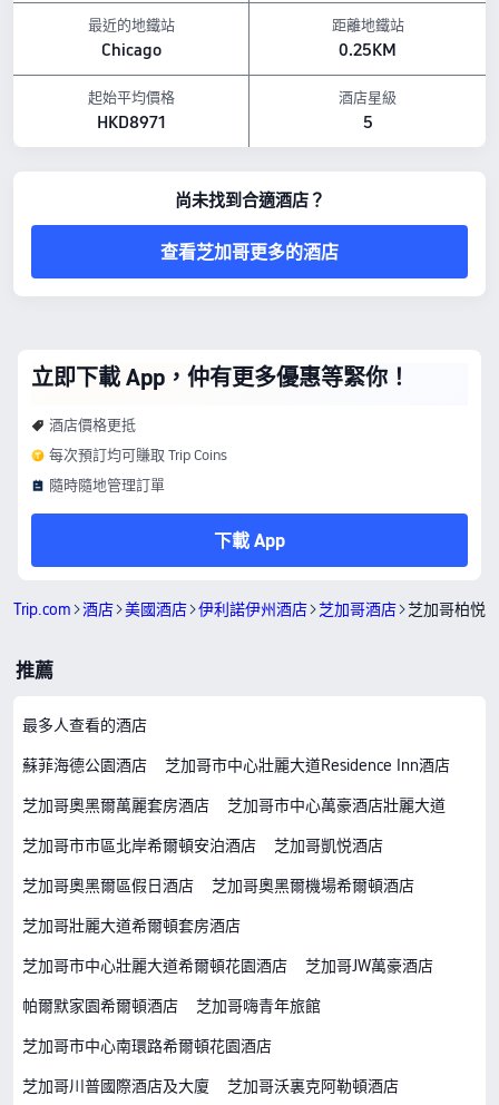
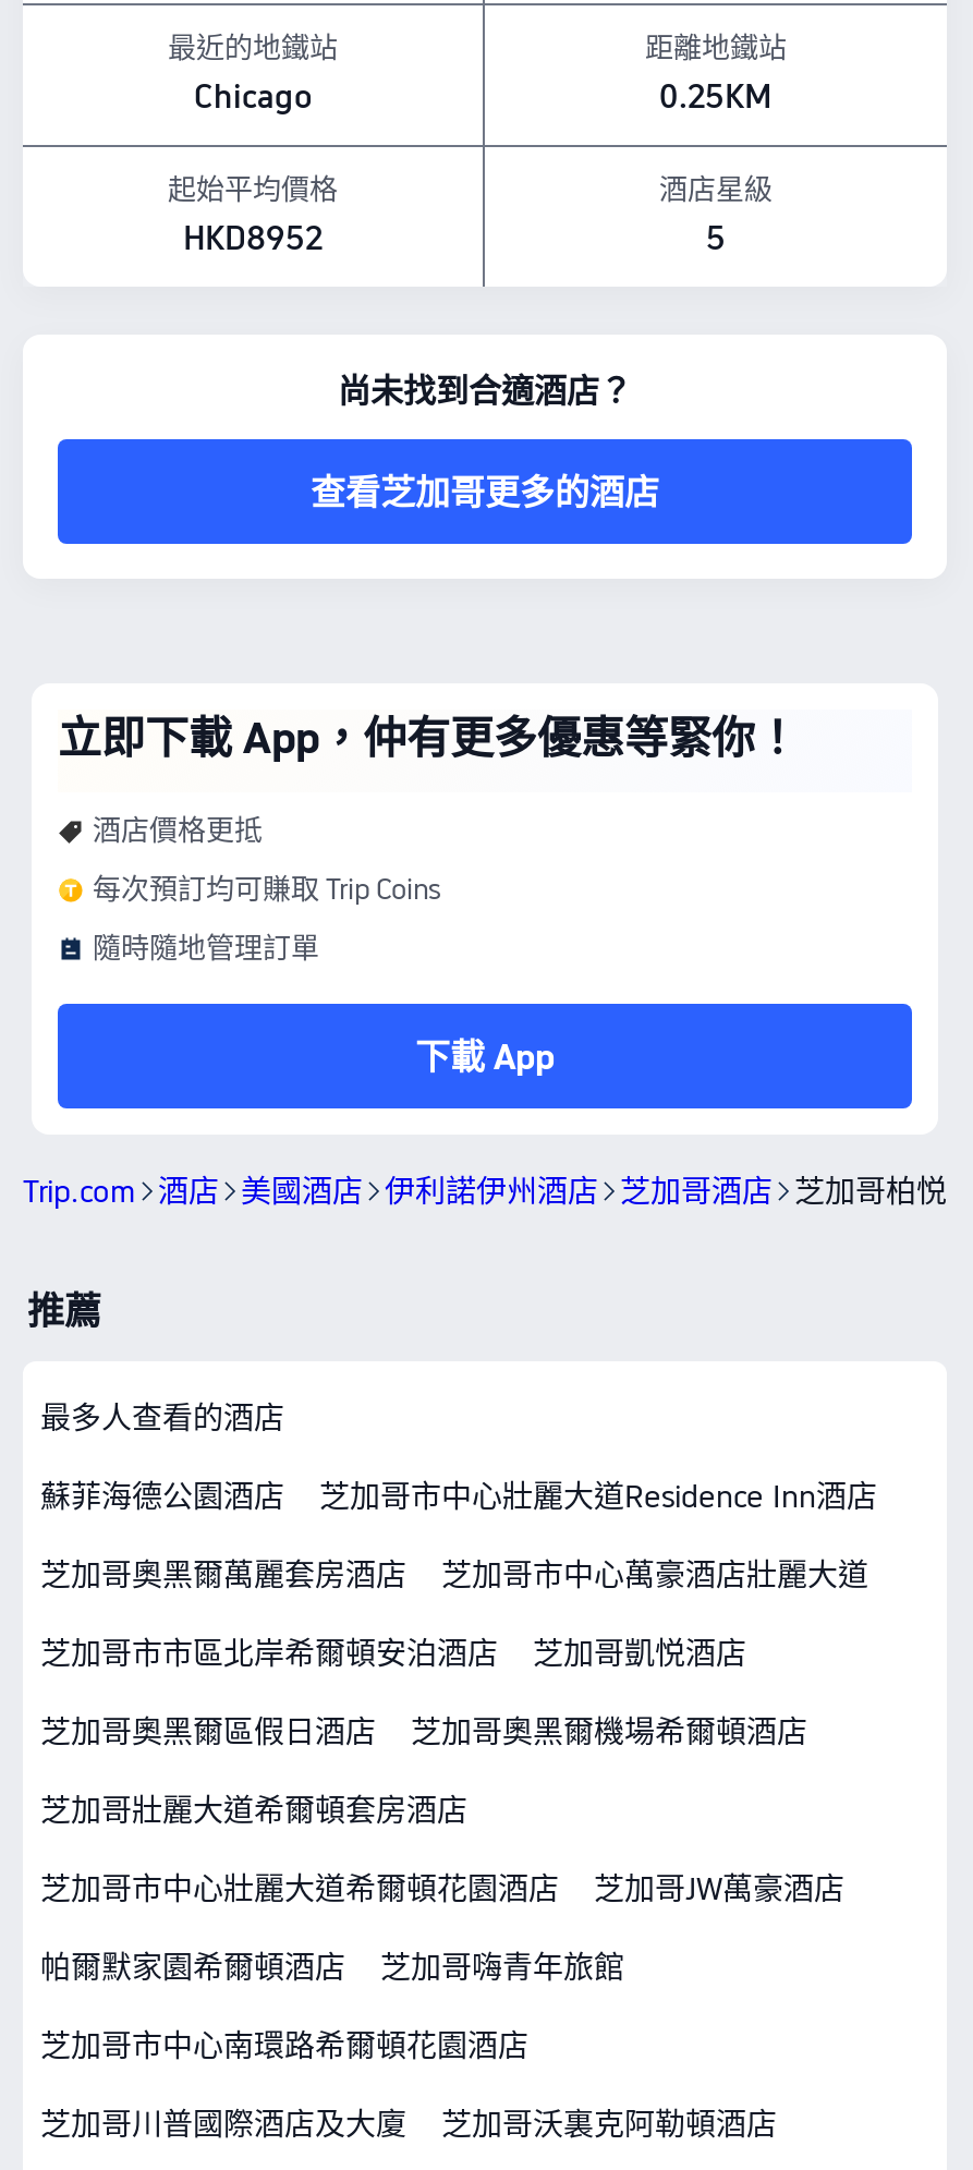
[96,113,165,133] HKD8971 -> [183,219,323,258] HKD8952

